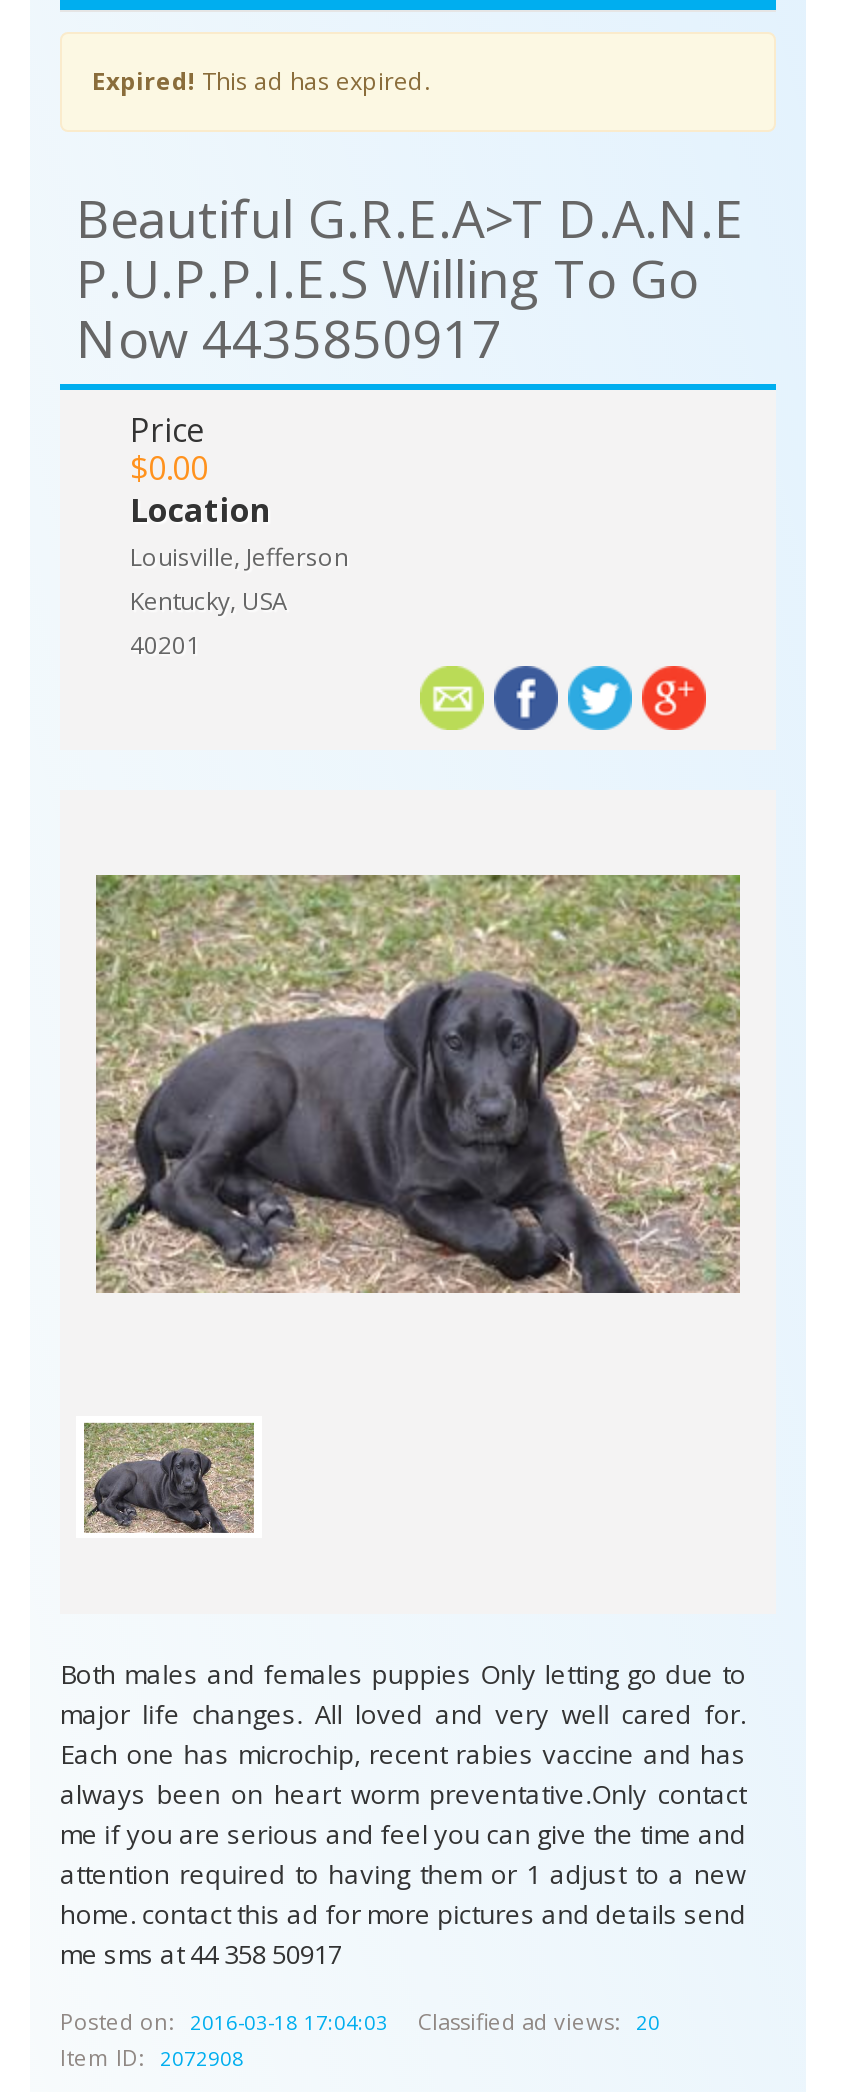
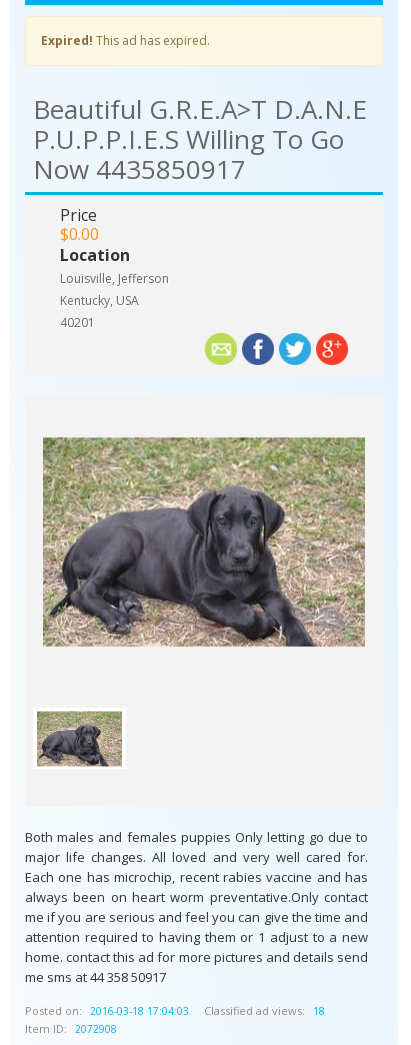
[418,2006,660,2036] Classified ad views: 20 -> [204,1003,325,1018] Classified ad views: 18

